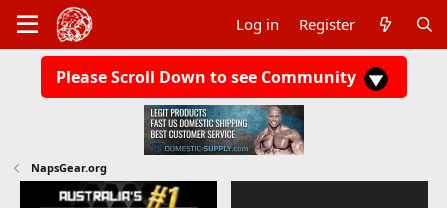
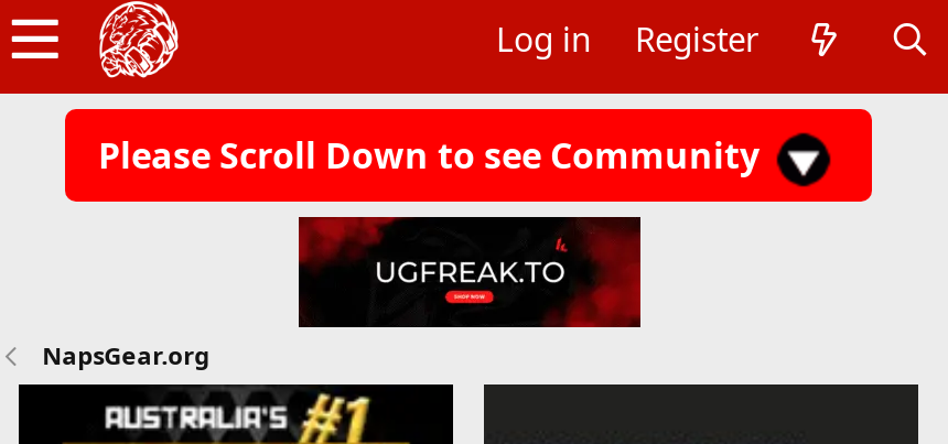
[143,104,305,156] [image] -> [292,215,645,329] [image]

